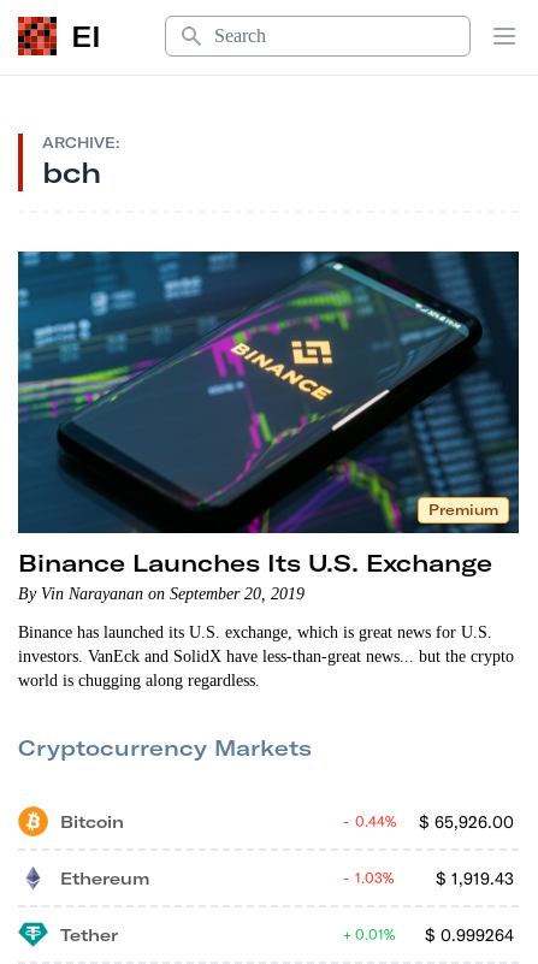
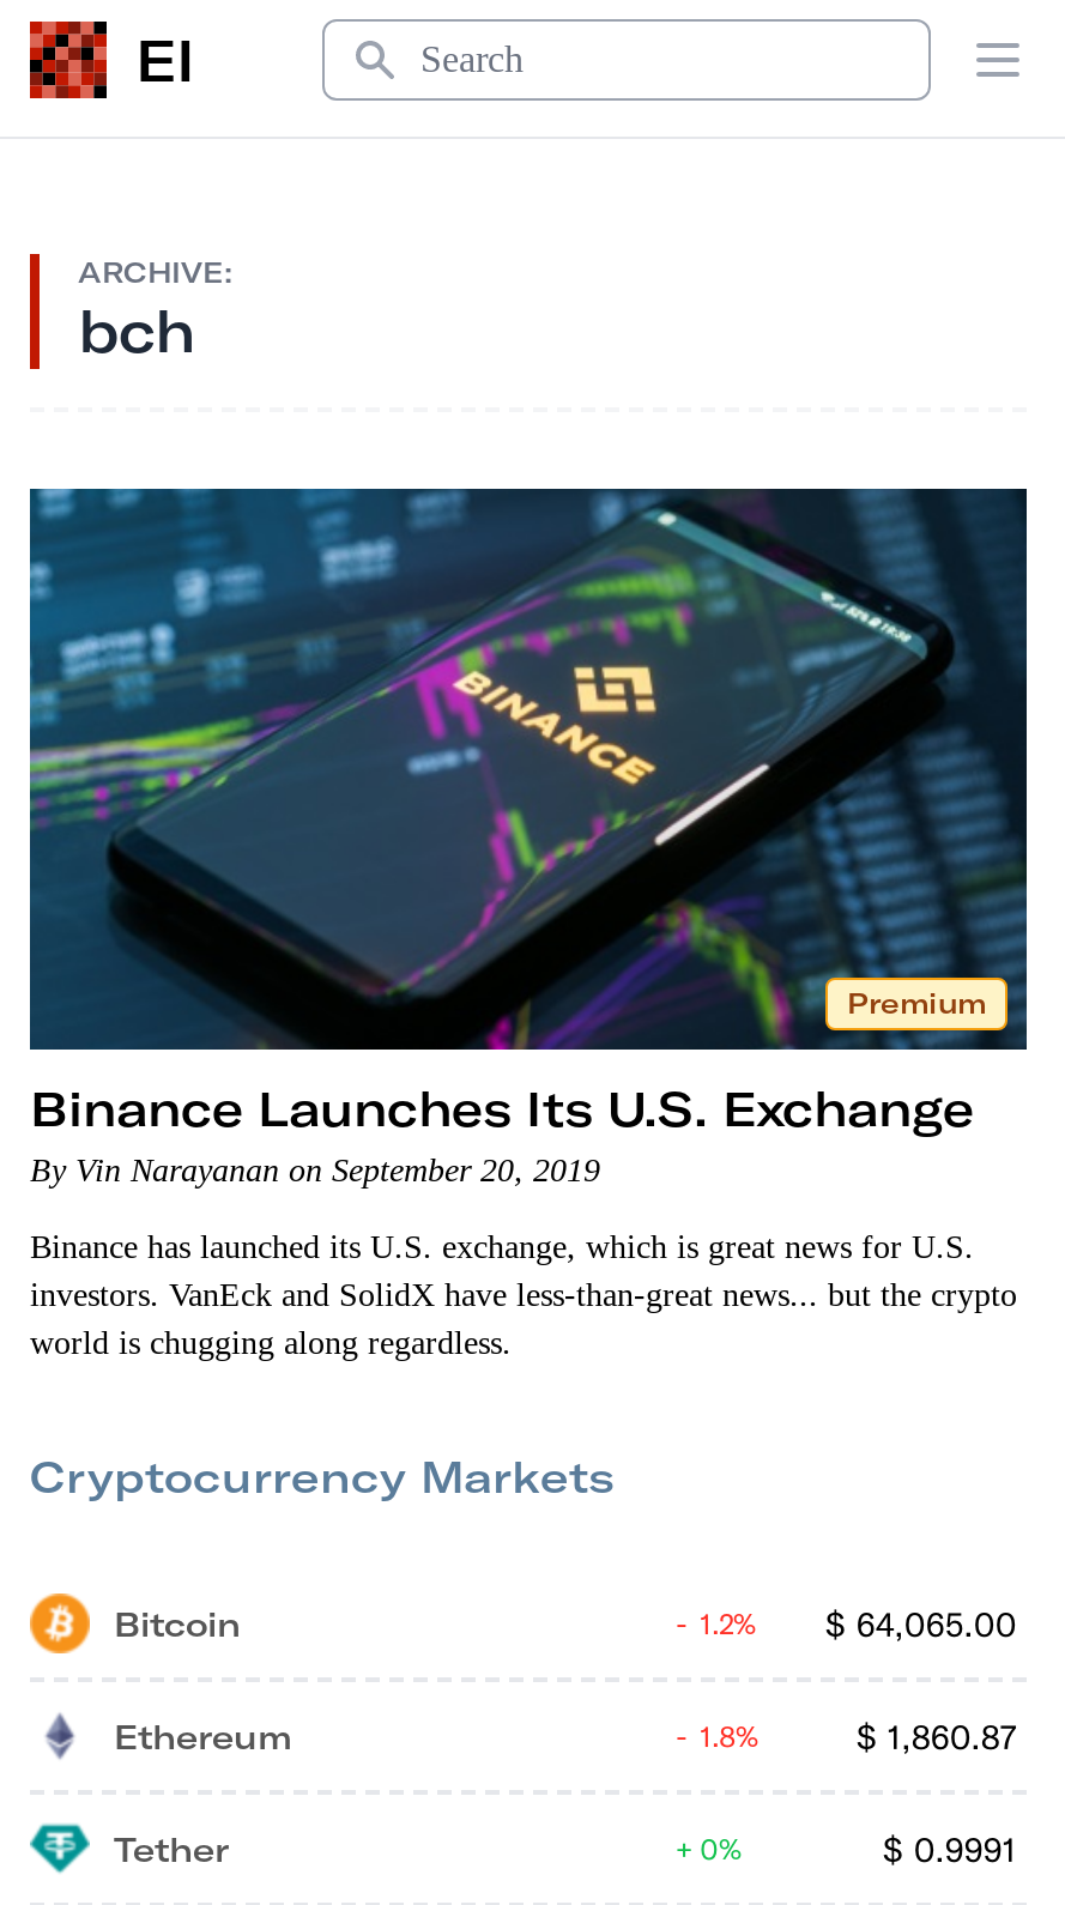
[355,812,395,830] 0.44% -> [700,1604,755,1640] 1.2%
[419,811,514,832] $ 65,926.00 -> [825,1602,1017,1645] $ 64,065.00
[355,868,393,886] 1.03% -> [700,1717,757,1753] 1.8%
[435,867,514,889] $ 1,919.43 -> [856,1714,1017,1758] $ 1,860.87
[355,925,394,943] 0.01% -> [700,1830,741,1865] 0%
[425,924,514,945] $ 0.999264 -> [882,1827,1017,1870] $ 0.9991

